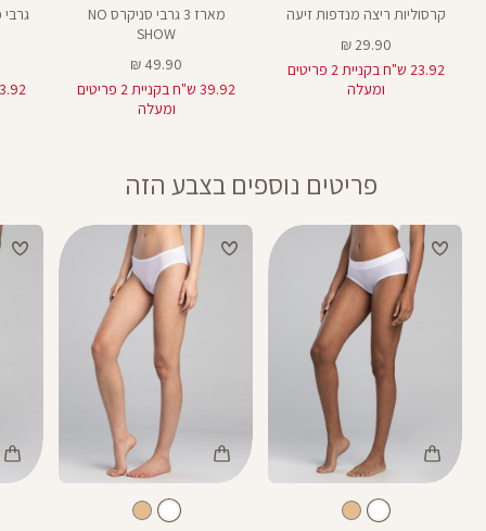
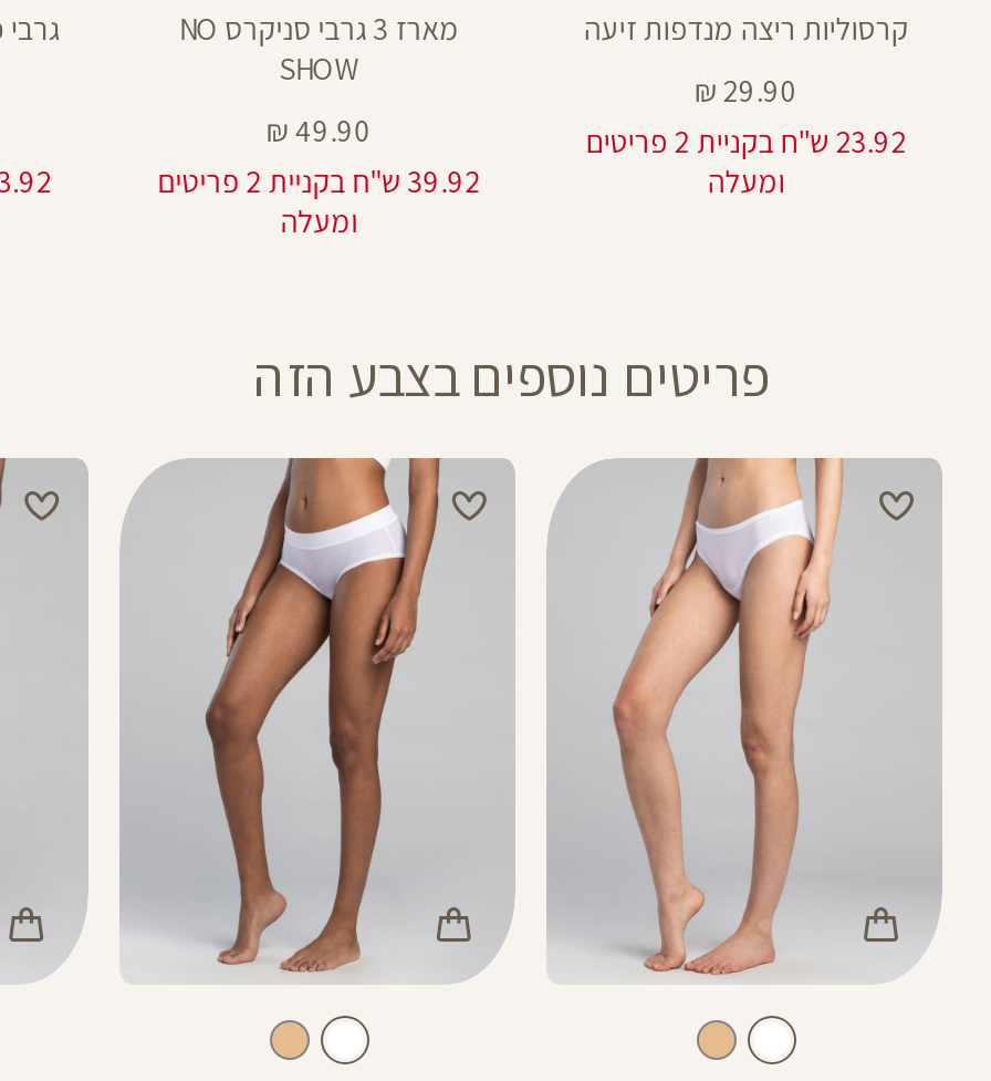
[90,224,216,479] [image] -> [186,456,442,974] [image]
[300,224,426,478] [image] -> [611,456,867,976] [image]

